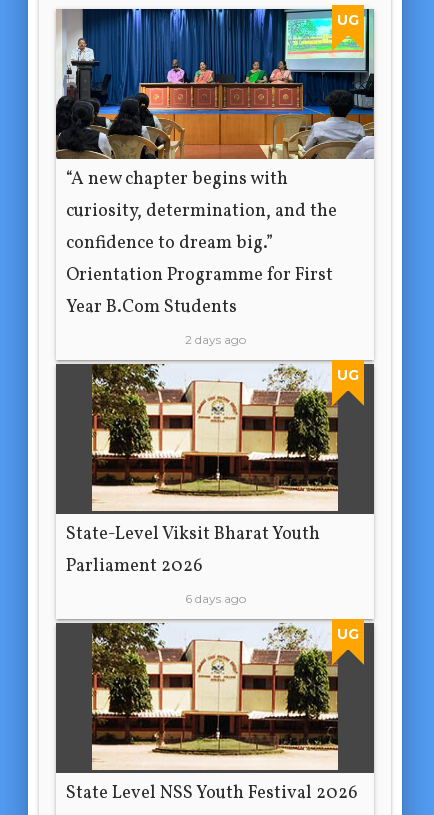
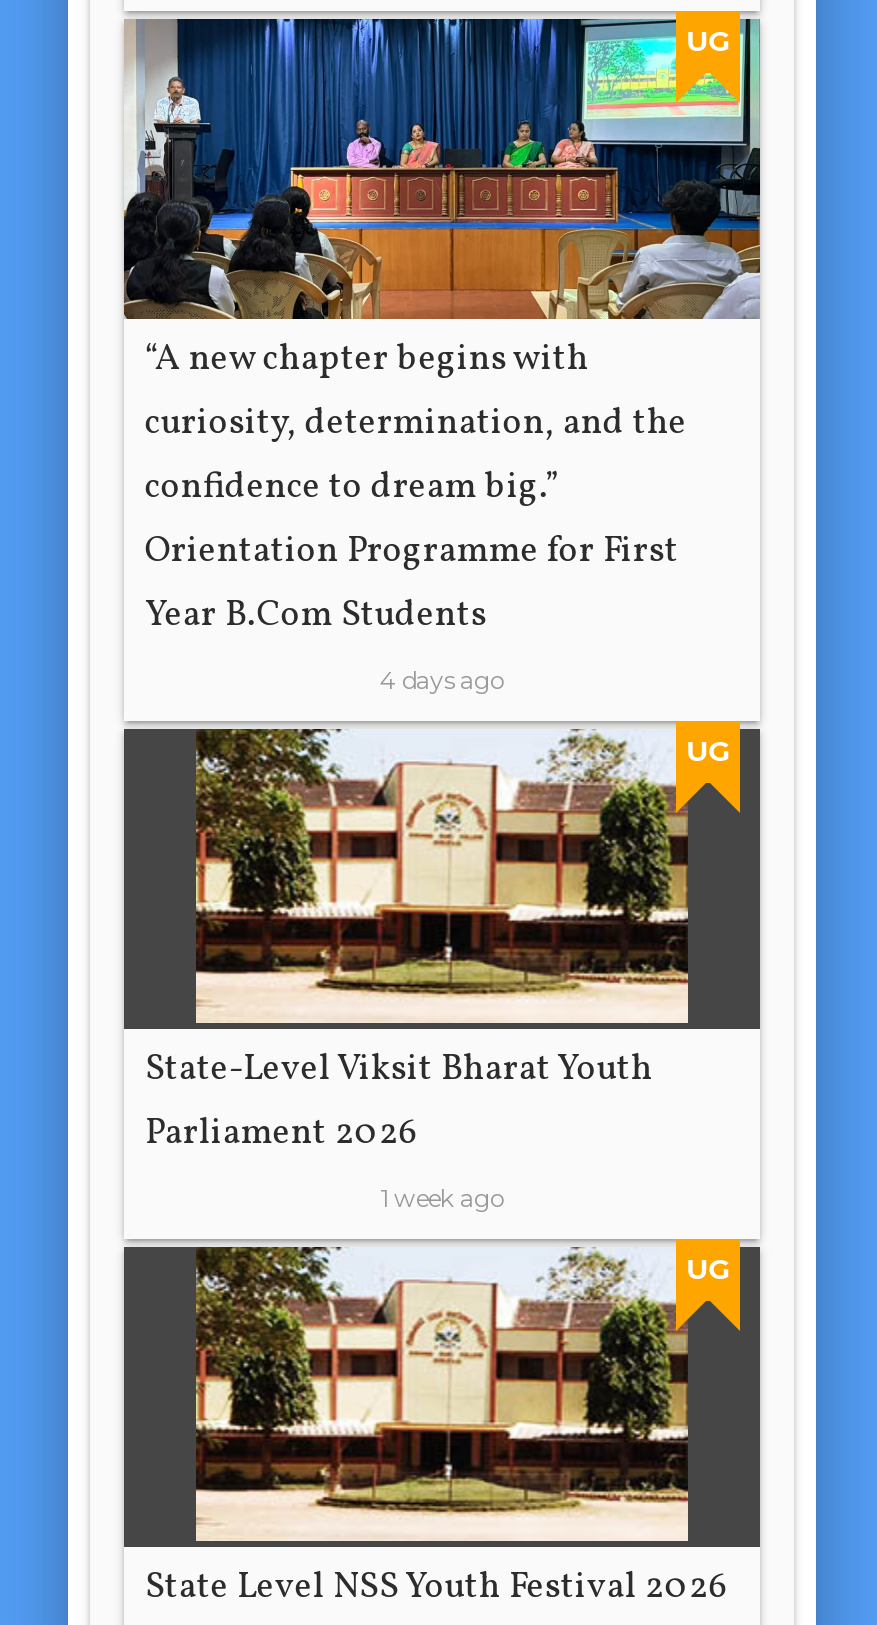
[184,332,245,347] 2 days ago -> [380,664,504,694] 4 days ago
[184,591,245,606] 6 days ago -> [380,1182,504,1212] 1 week ago

